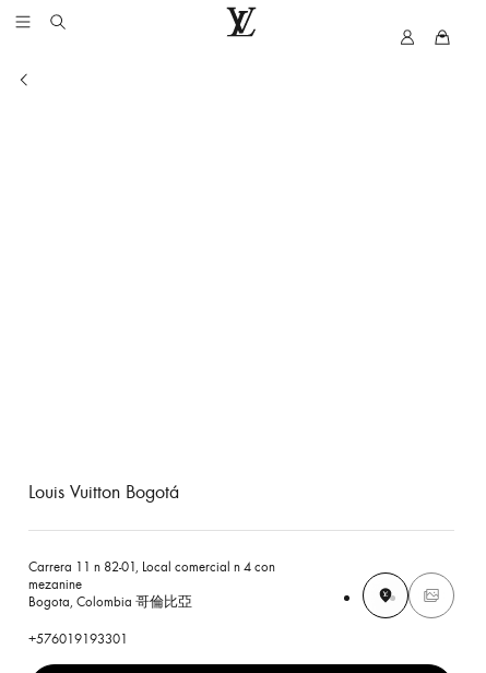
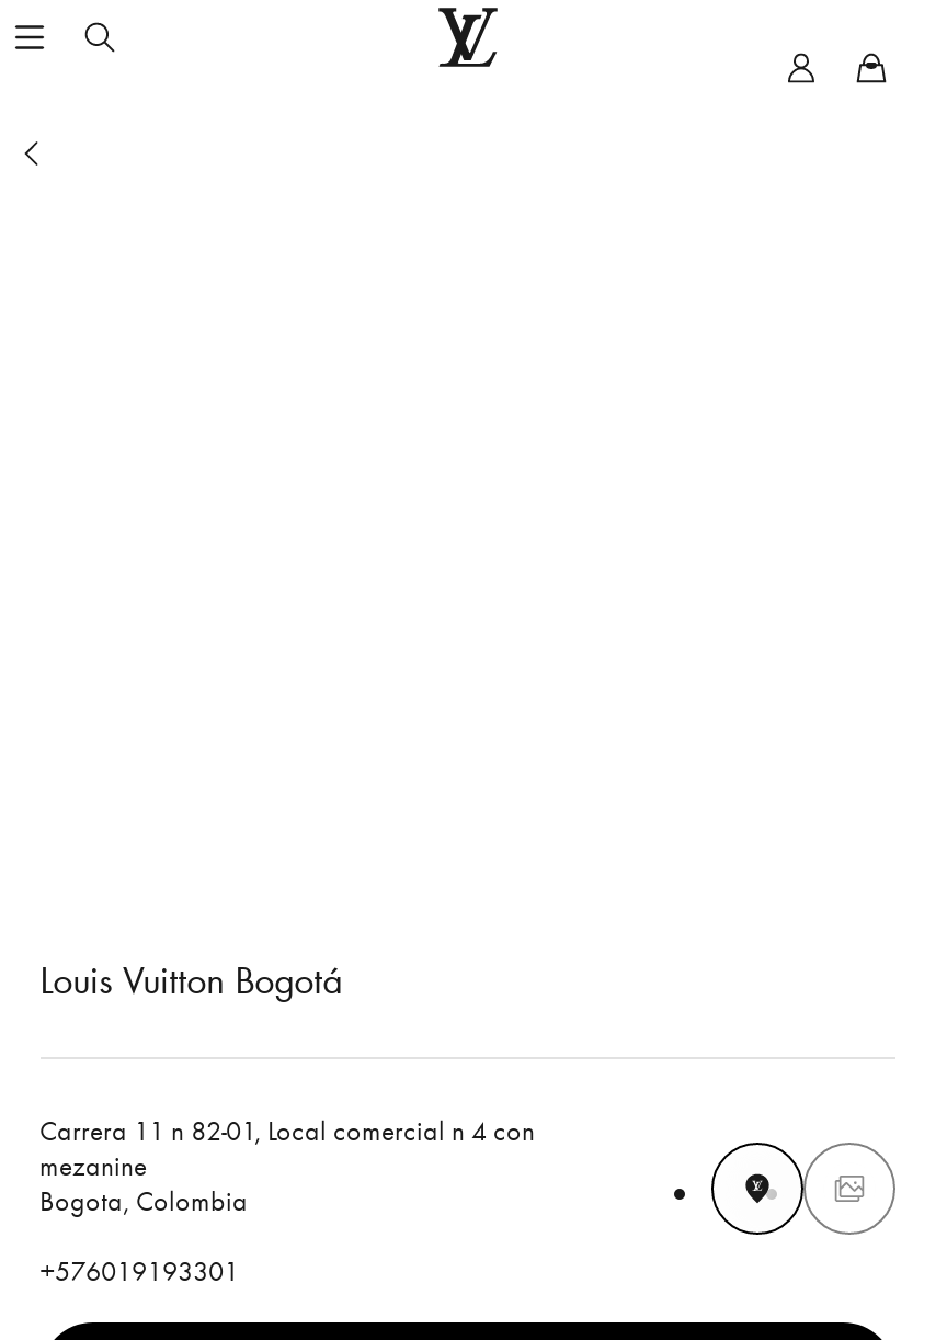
[28,592,192,610] Bogota, Colombia 哥倫比亞 -> [40,1182,248,1217] Bogota, Colombia

